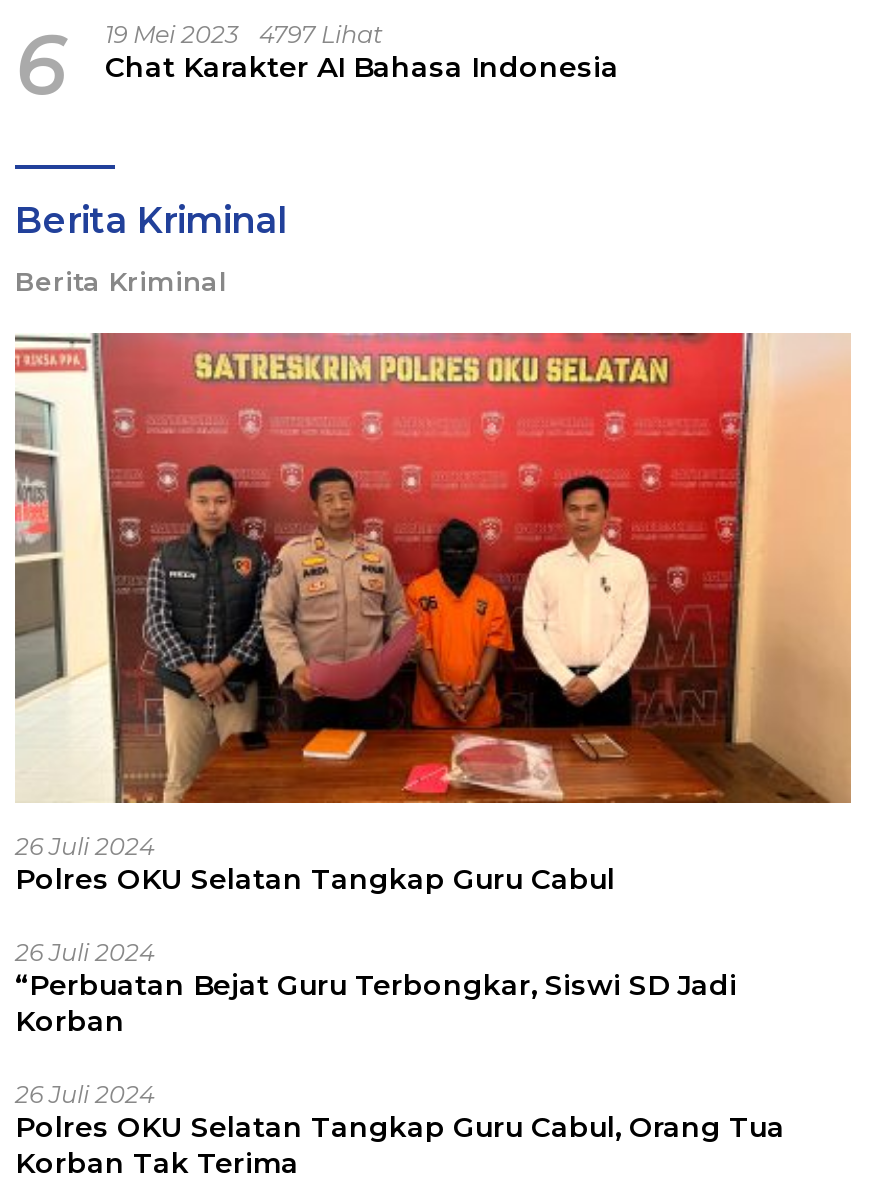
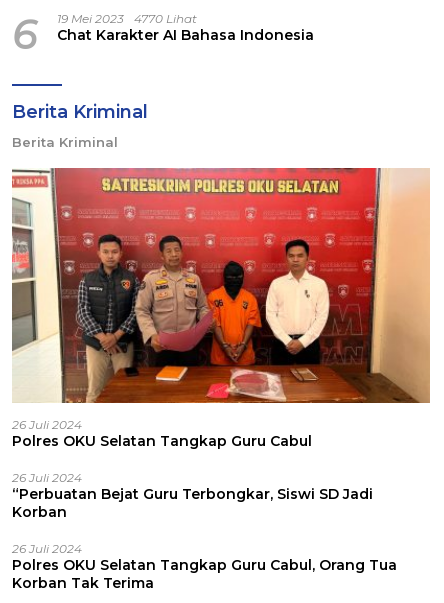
[15,17,619,115] 6 19 Mei 2023 Chat Karakter AI Bahasa Indonesia 4797 Lihat -> [12,10,314,59] 6 19 Mei 2023 Chat Karakter AI Bahasa Indonesia 4770 Lihat

